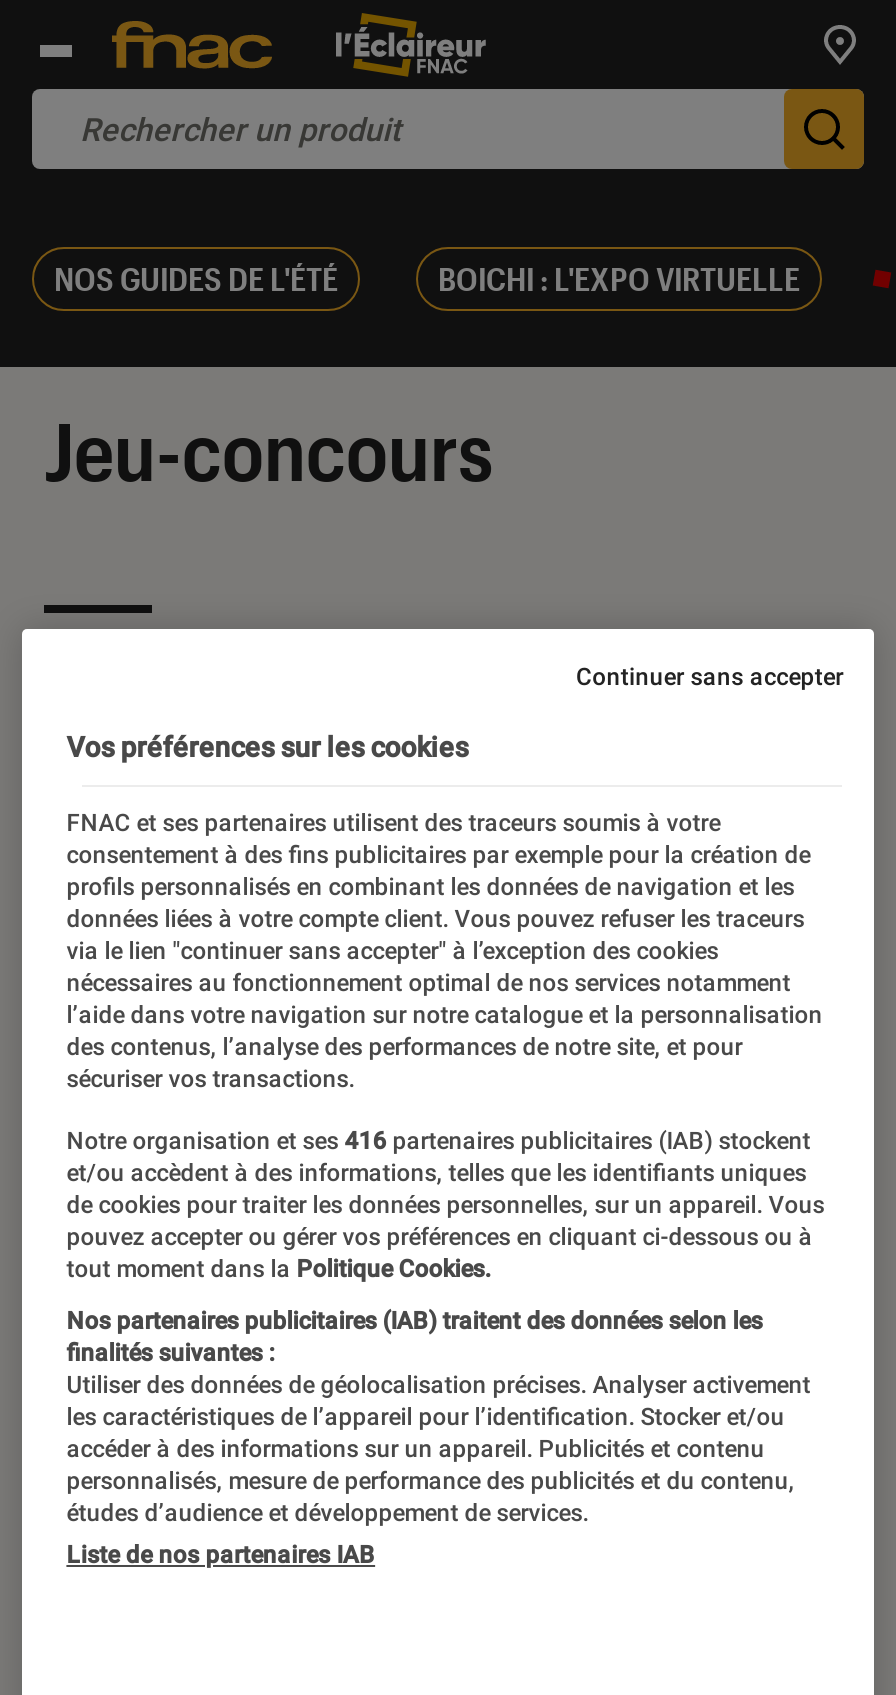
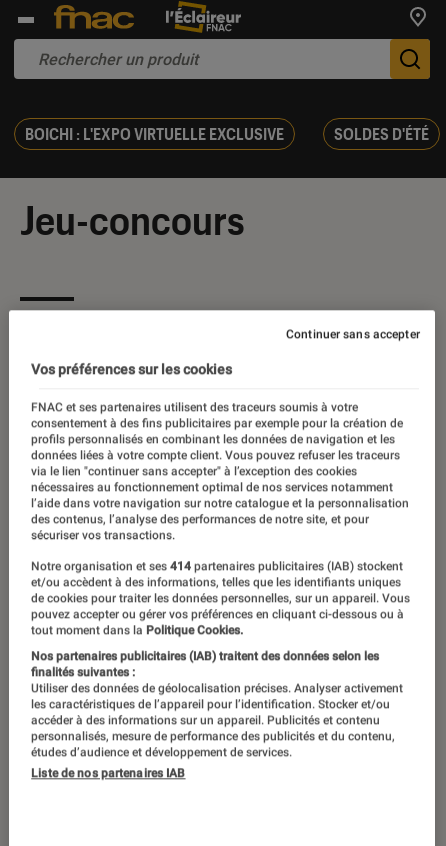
[54,259,800,297] NOS GUIDES DE L'ÉTÉ | BOICHI : L'EXPO VIRTUELLE -> [25,124,429,143] BOICHI : L'EXPO VIRTUELLE EXCLUSIVE | SOLDES D'ÉTÉ
[66,1126,810,1154] Notre organisation et ses 416 partenaires publicitaires (IAB) stockent -> [31,559,403,573] Notre organisation et ses 414 partenaires publicitaires (IAB) stockent

